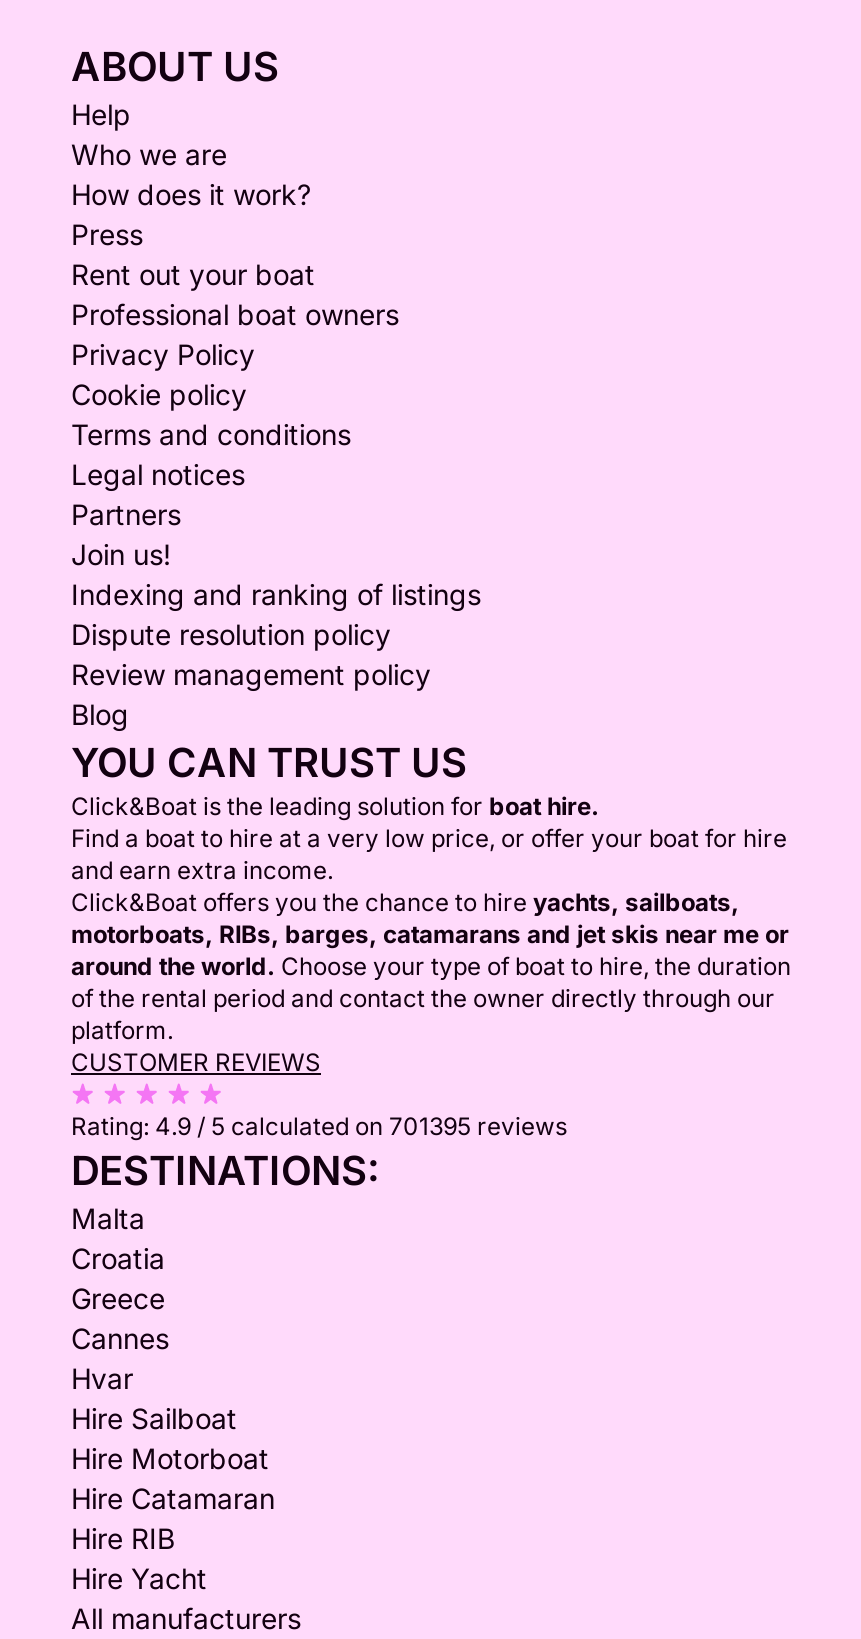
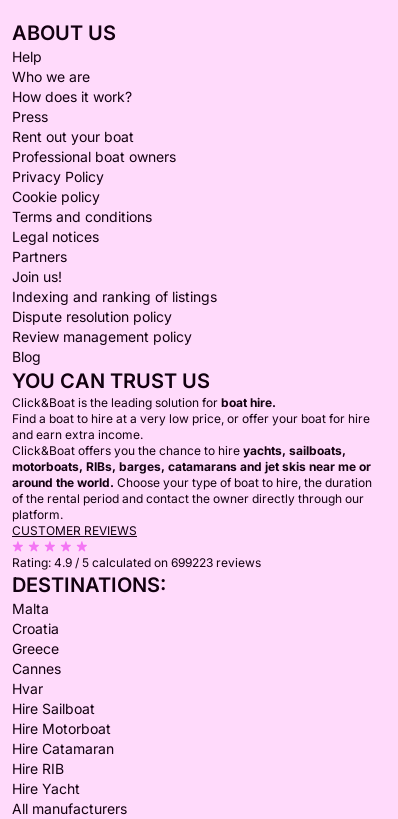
[71,1111,567,1141] Rating: 4.9 / 5 calculated on 701395 reviews -> [12,555,261,570] Rating: 4.9 / 5 calculated on 699223 reviews

